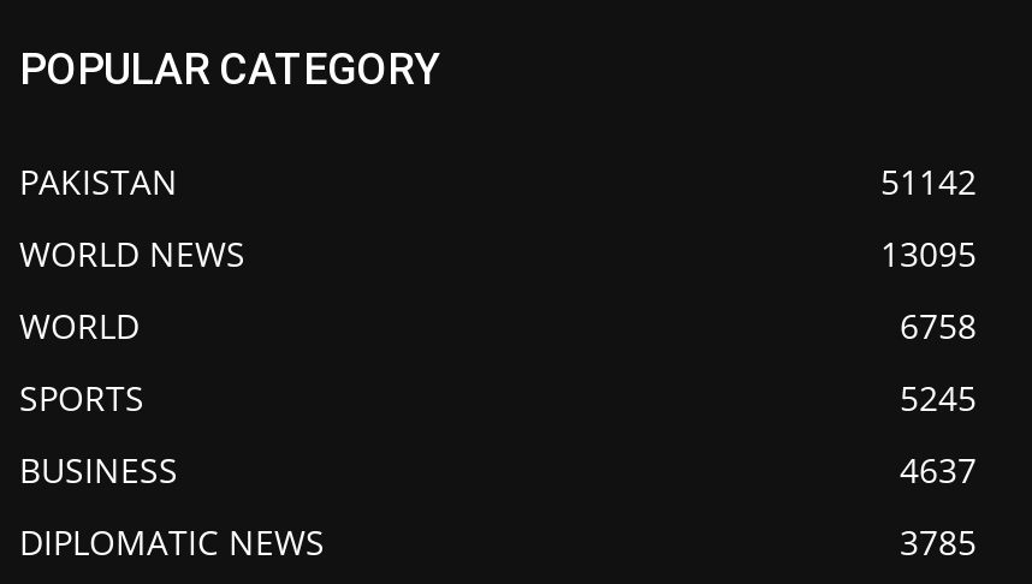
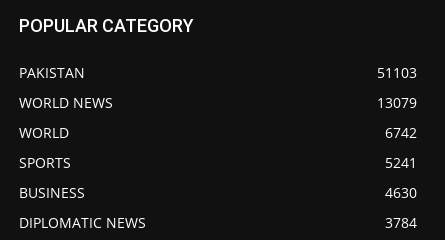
[880,159,977,205] 51142 -> [377,63,417,82] 51103
[880,231,977,277] 13095 -> [377,93,417,112] 13079
[900,303,977,349] 6758 -> [385,123,417,142] 6742
[900,375,977,421] 5245 -> [385,153,417,172] 5241
[900,447,977,493] 4637 -> [385,183,417,202] 4630
[900,519,977,565] 3785 -> [385,213,417,232] 3784

